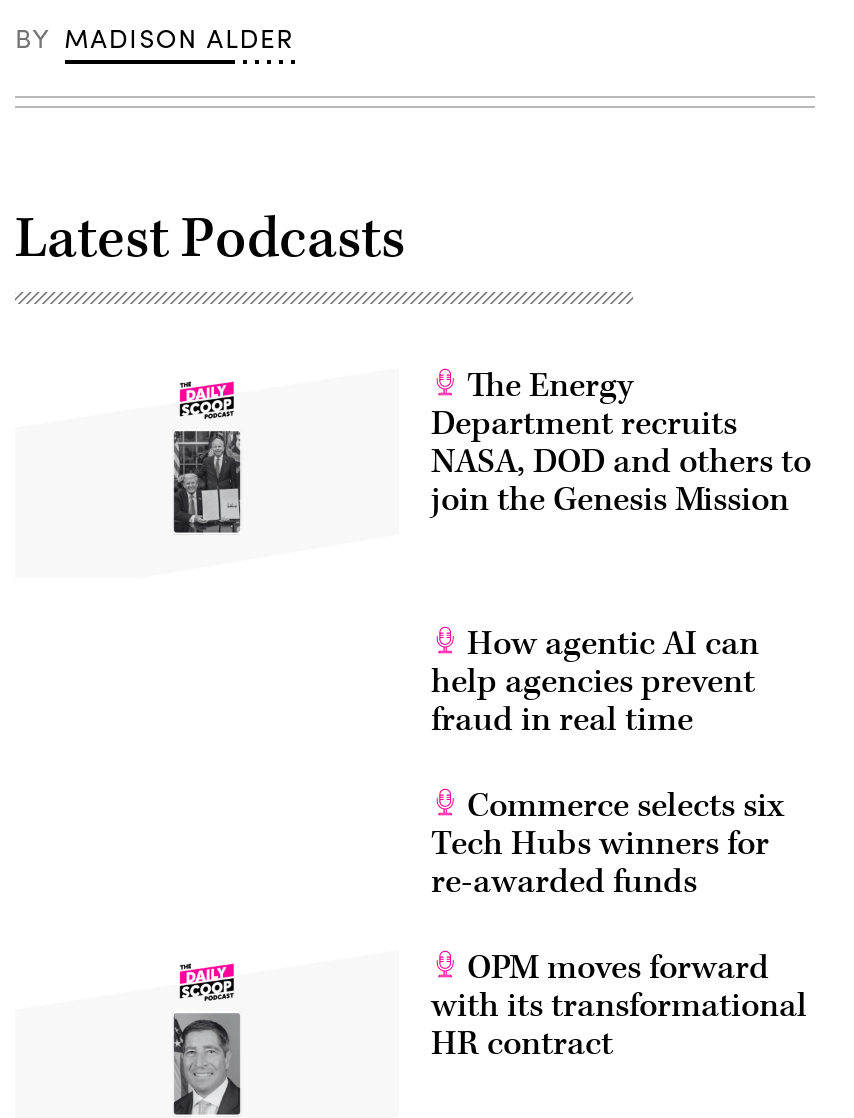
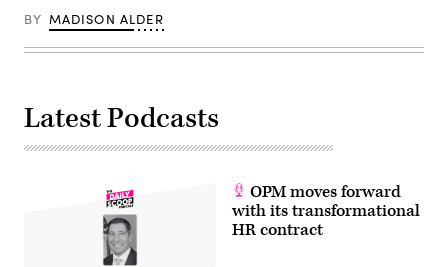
[431,363,811,903] The Energy | Department recruits | NASA, DOD and others to | join the Genesis Mission | How agentic AI can | help agencies prevent | fraud in real time | Commerce selects six | Tech Hubs winners for | re-awarded funds -> none
[173,432,241,536] [image] -> none

